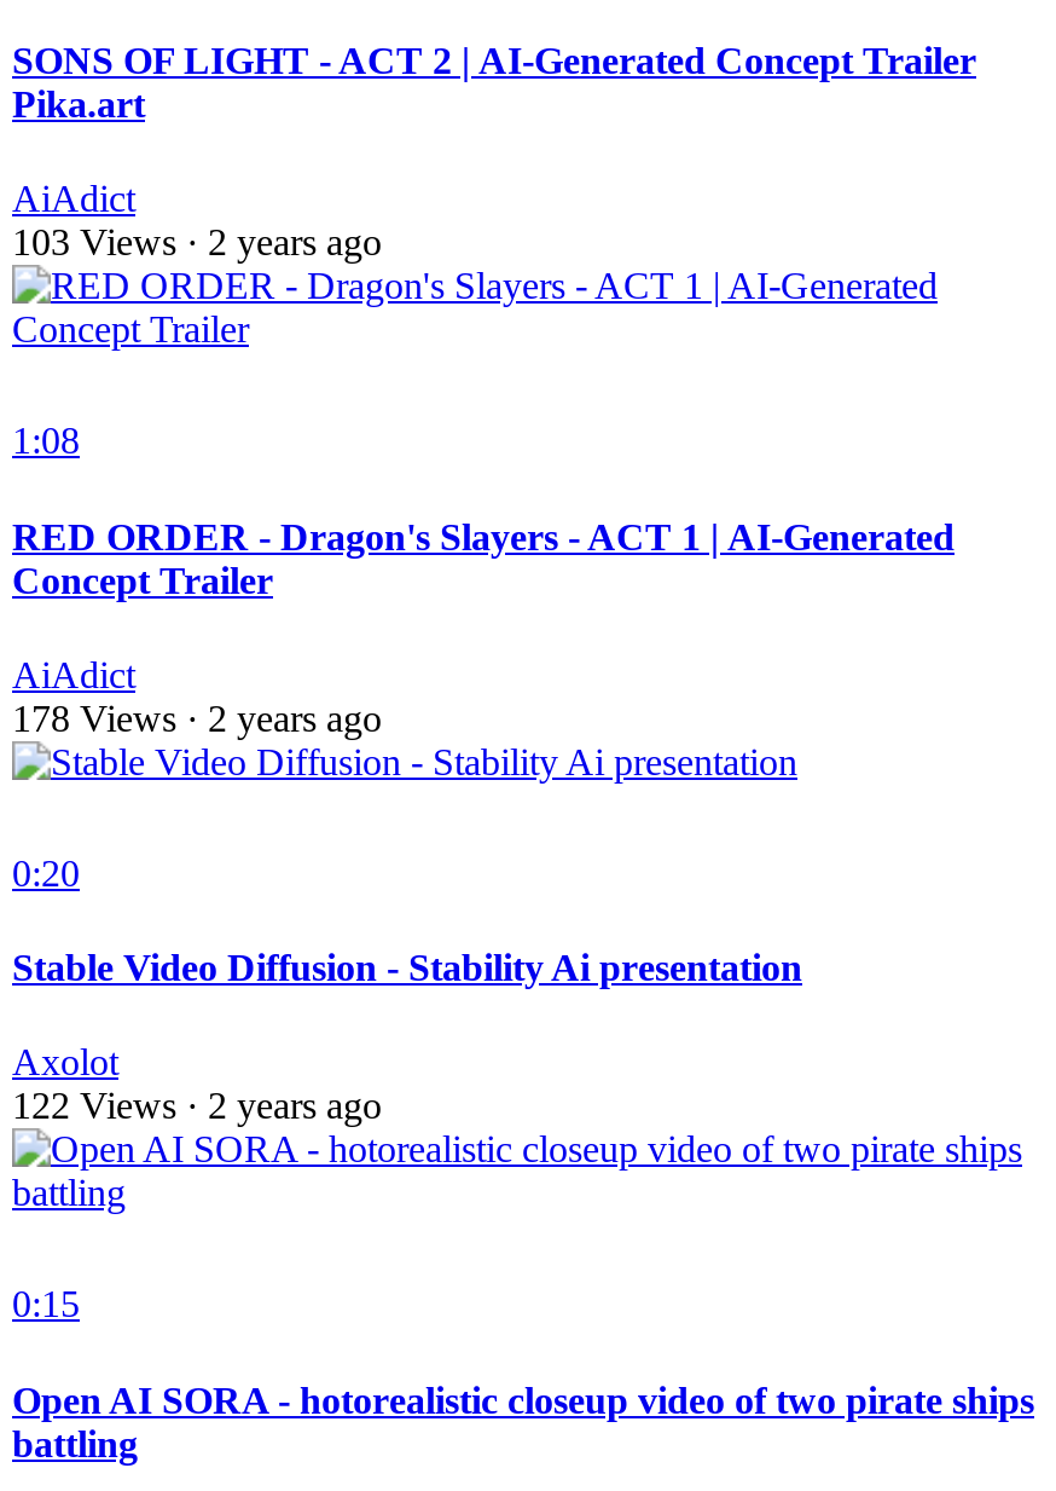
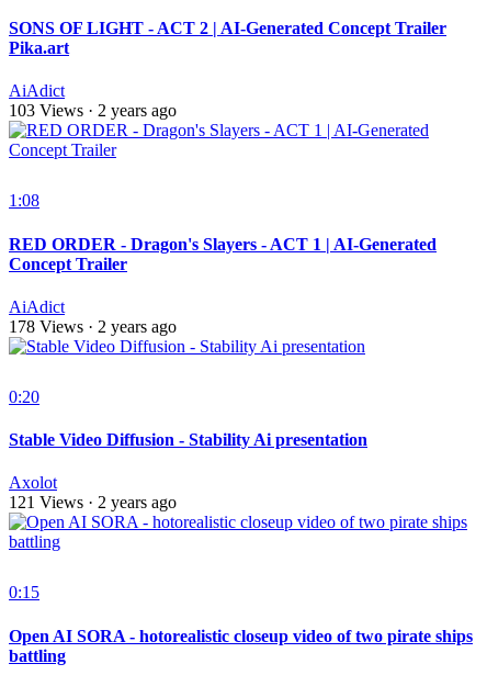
[12,1085,382,1127] 122 Views · 2 years ago -> [9,493,177,512] 121 Views · 2 years ago

